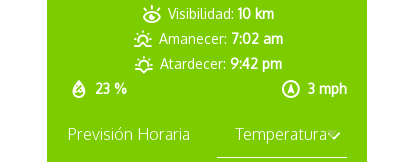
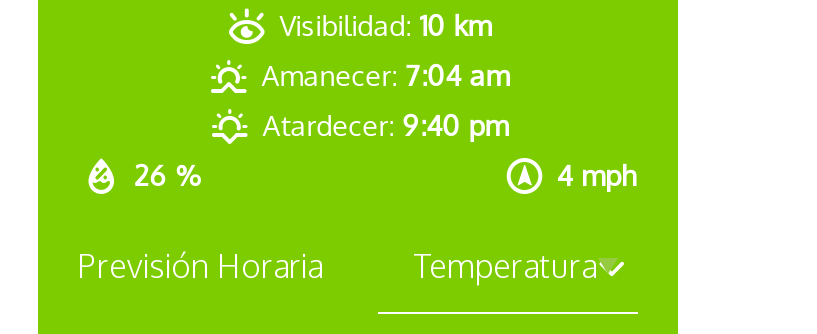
[159,30,283,47] Amanecer: 7:02 am -> [261,59,509,93] Amanecer: 7:04 am
[160,55,282,72] Atardecer: 9:42 pm -> [262,109,508,143] Atardecer: 9:40 pm
[95,80,346,97] 23 % | 3 mph -> [134,159,637,193] 26 % | 4 mph

